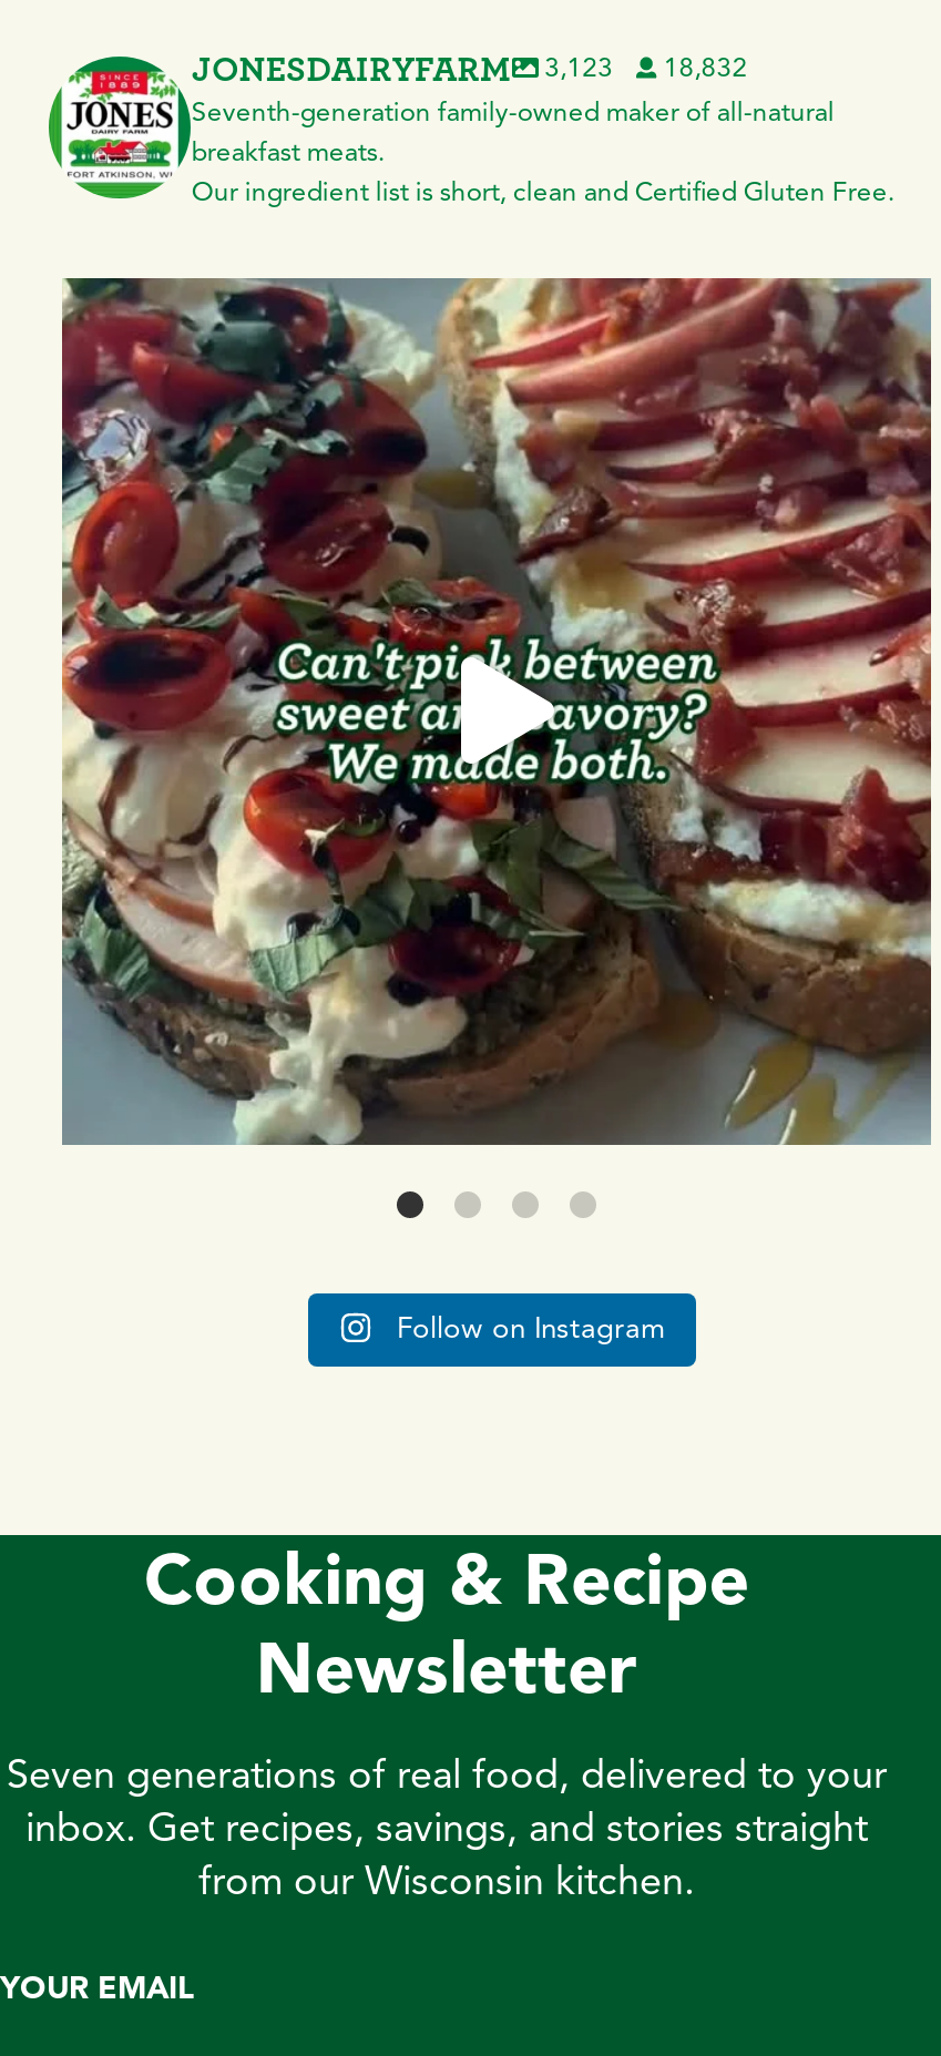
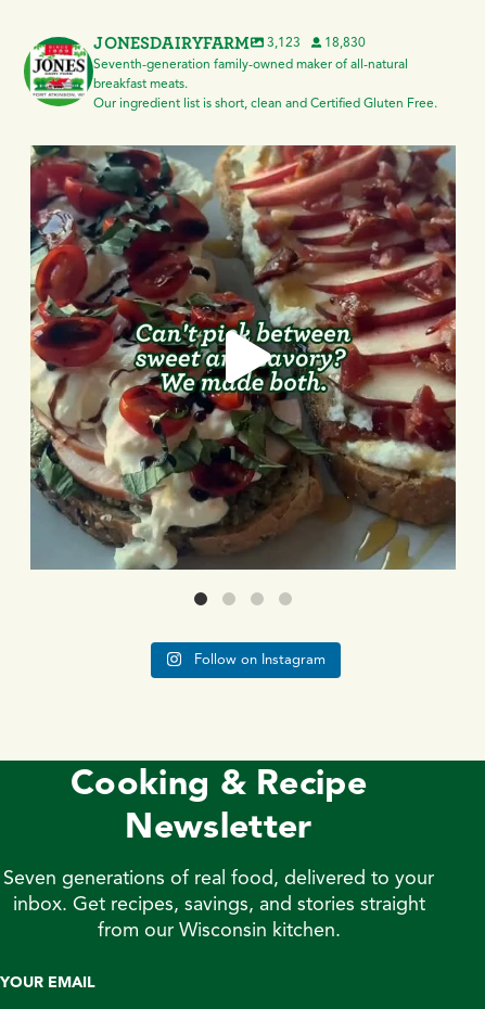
[192,40,747,93] JONESDAIRYFARM 3,123 18,832 -> [94,29,366,55] JONESDAIRYFARM 3,123 18,830

